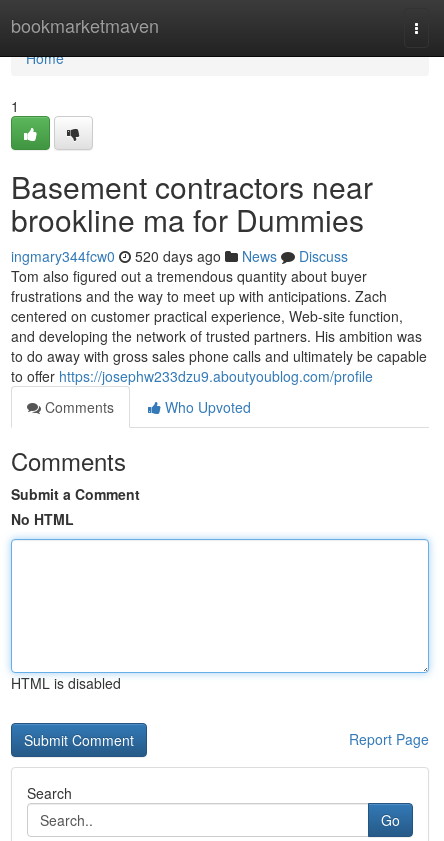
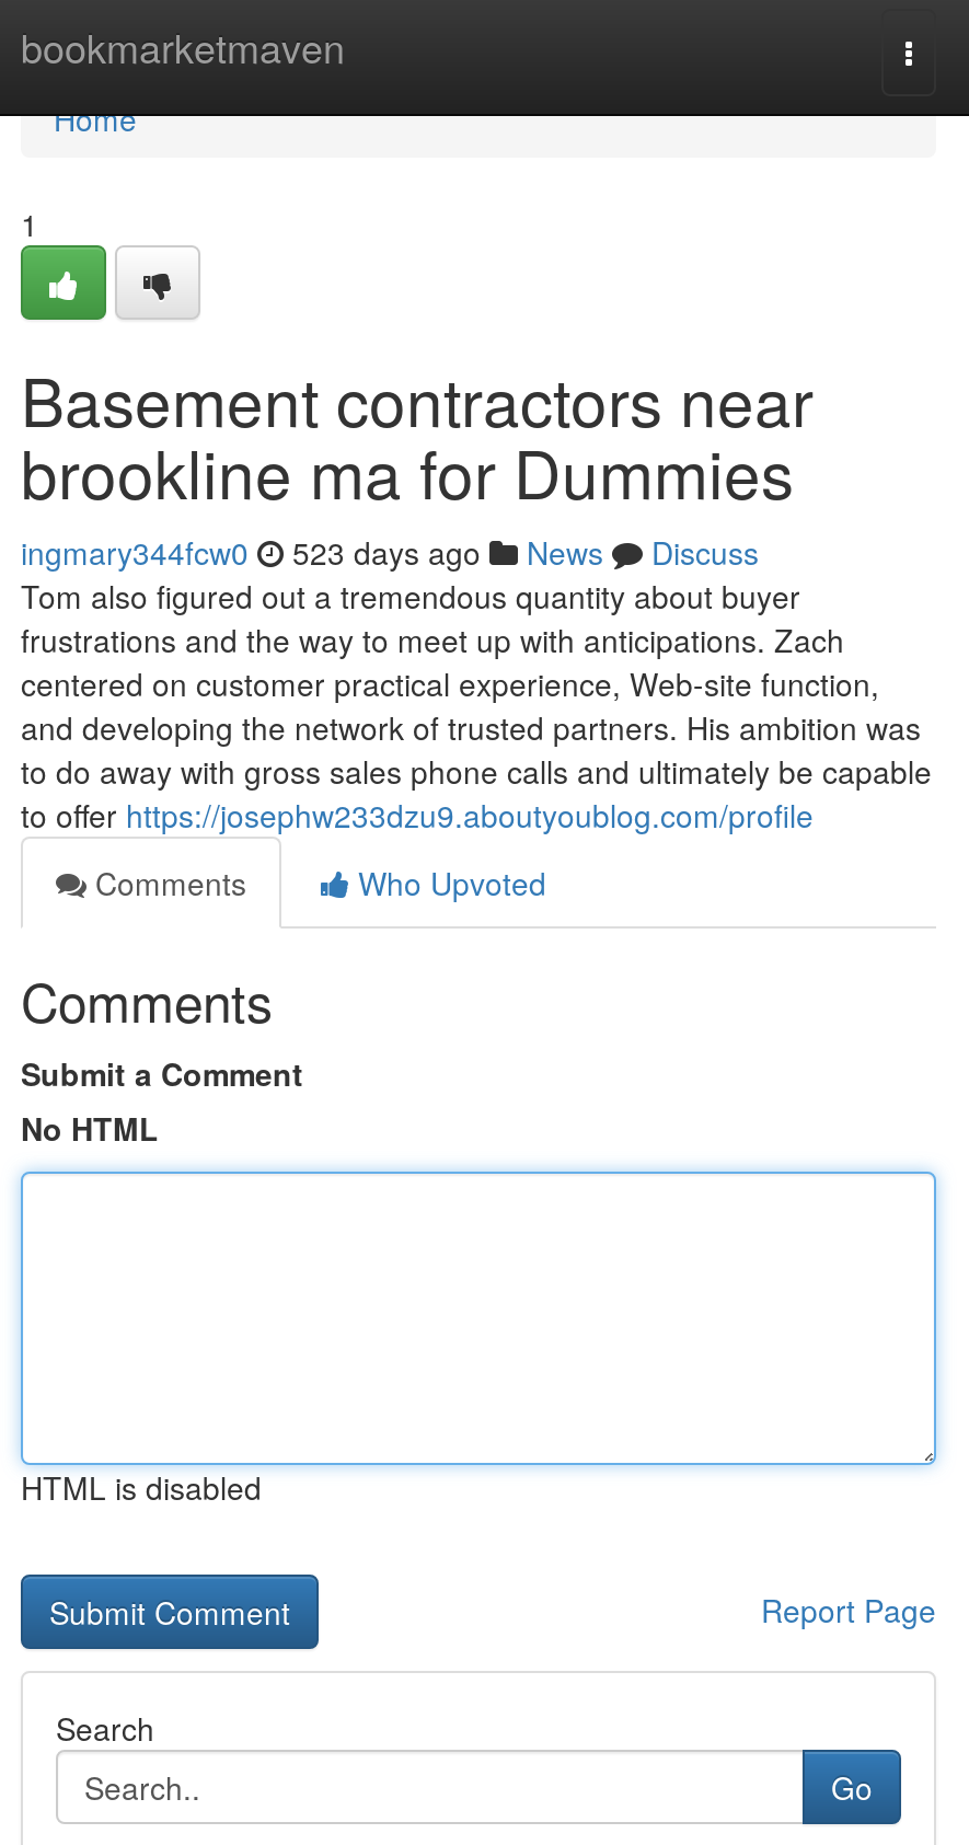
[11,246,348,266] ingmary344fcw0 520 days ago News Discuss -> [21,530,759,574] ingmary344fcw0 523 days ago News Discuss

